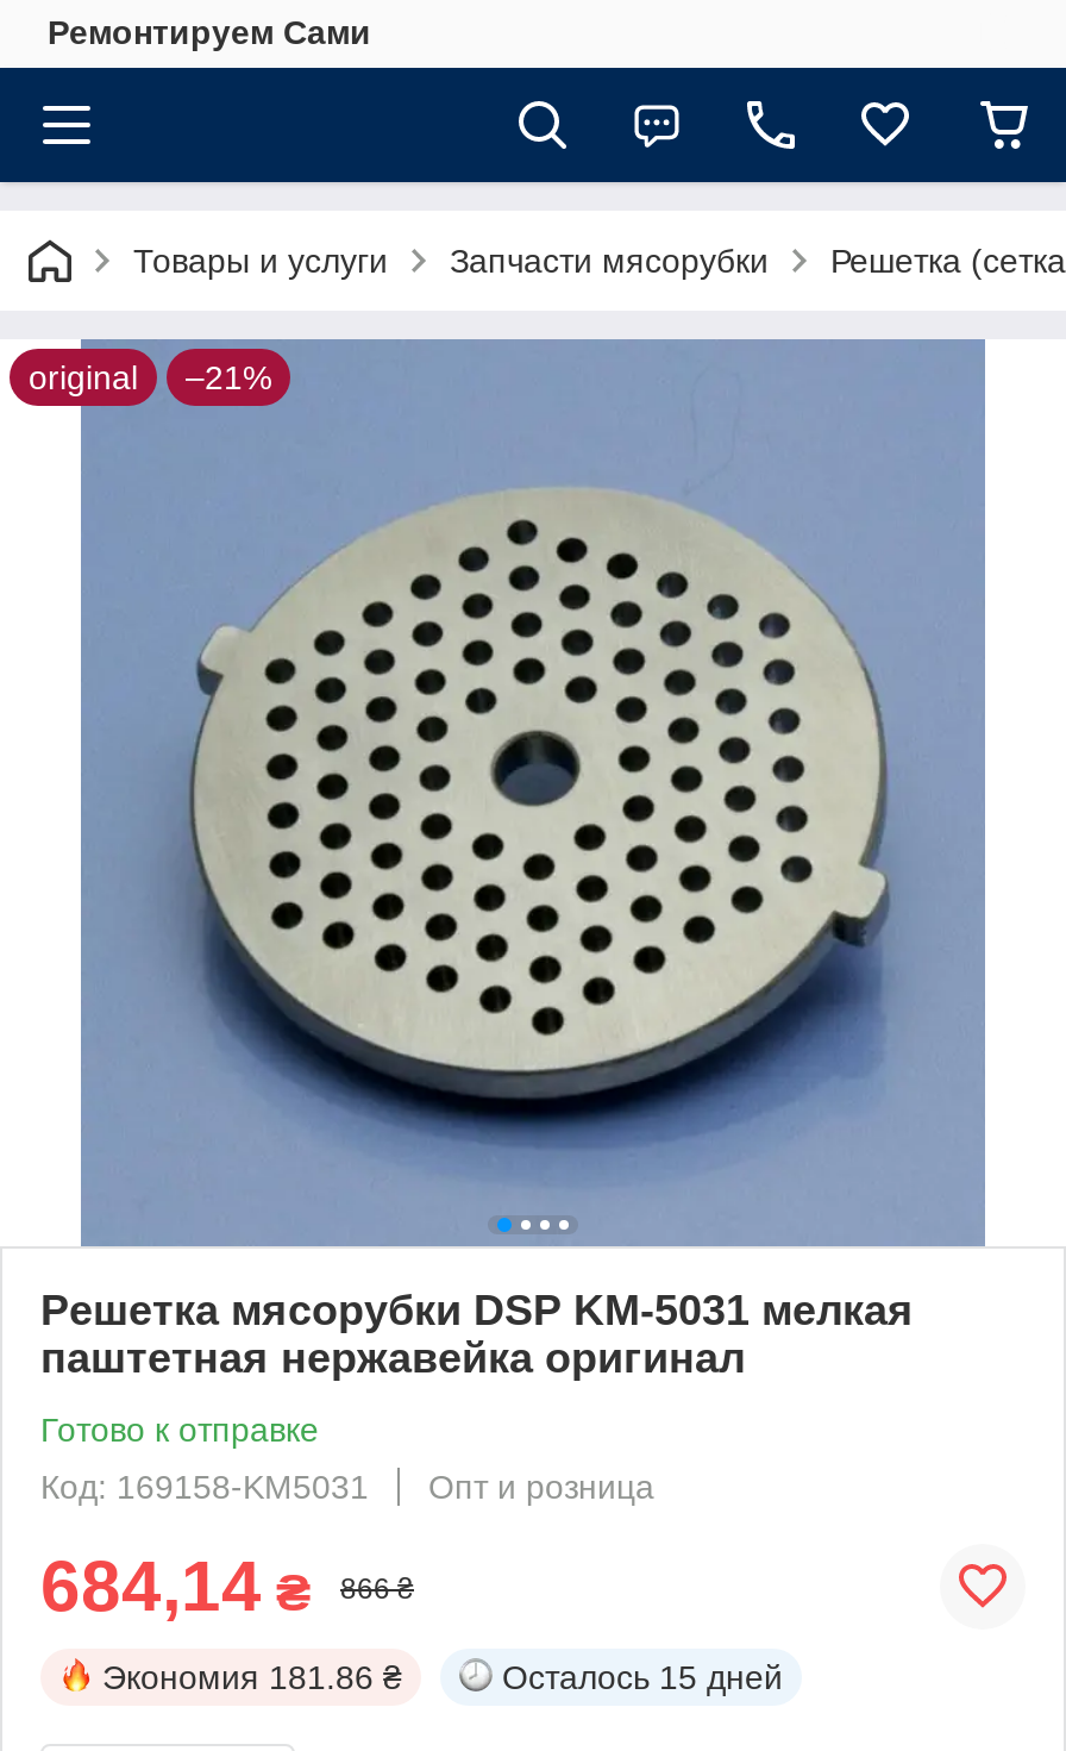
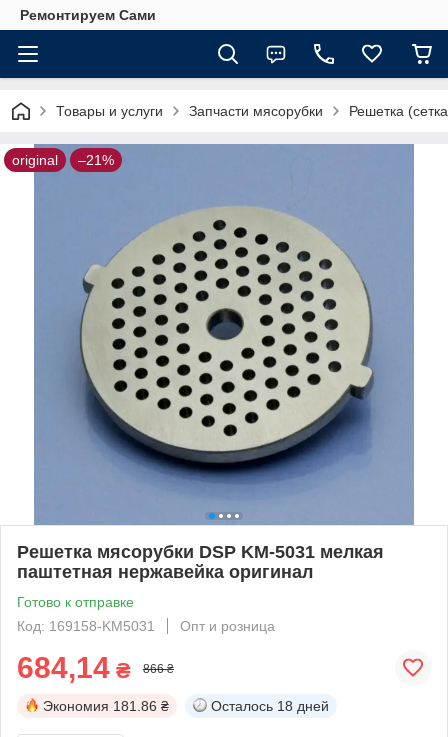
[502,1658,783,1696] Осталось 15 дней -> [211,698,329,714] Осталось 18 дней

